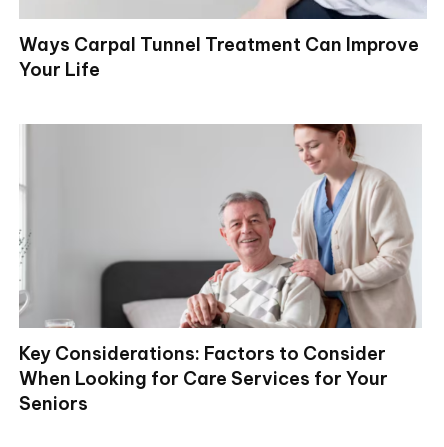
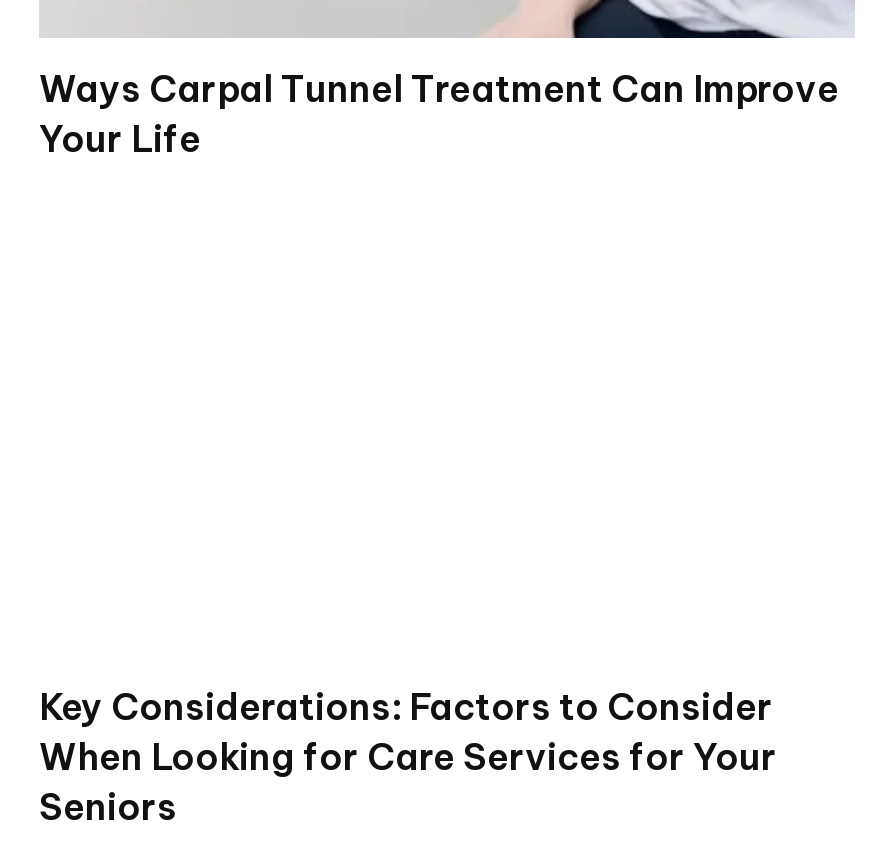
[18,123,421,329] [image] -> none

